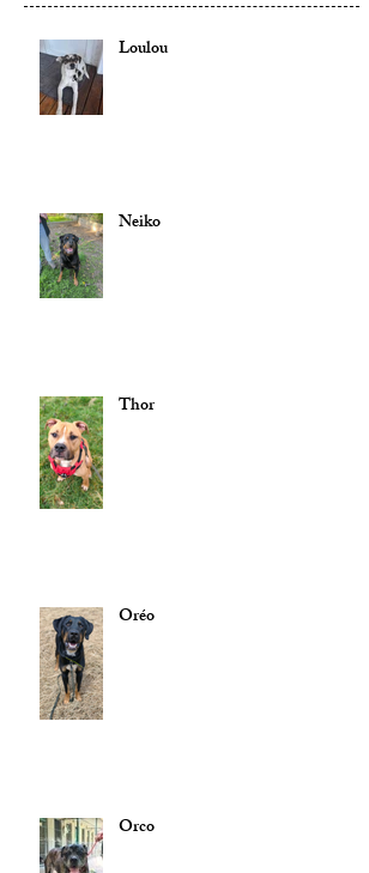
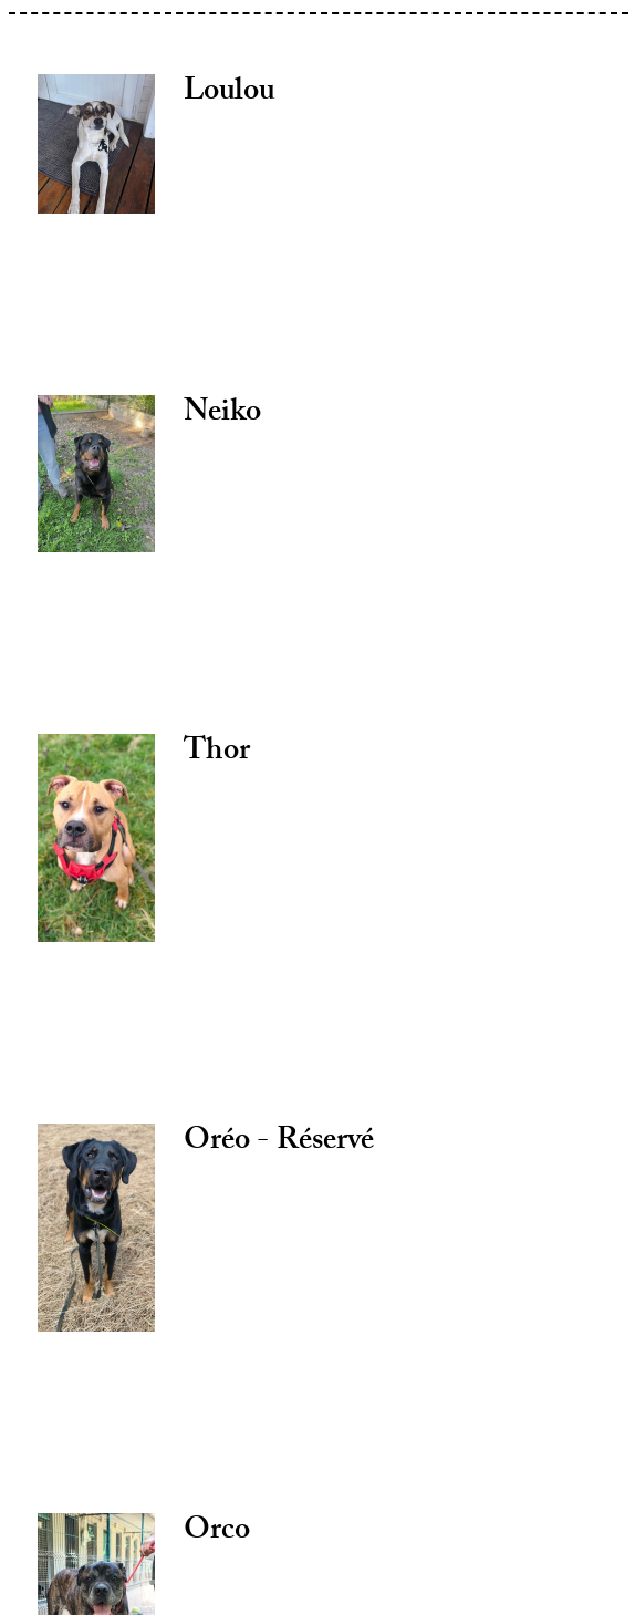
[119,602,155,632] Oréo -> [184,1115,374,1170] Oréo - Réservé

